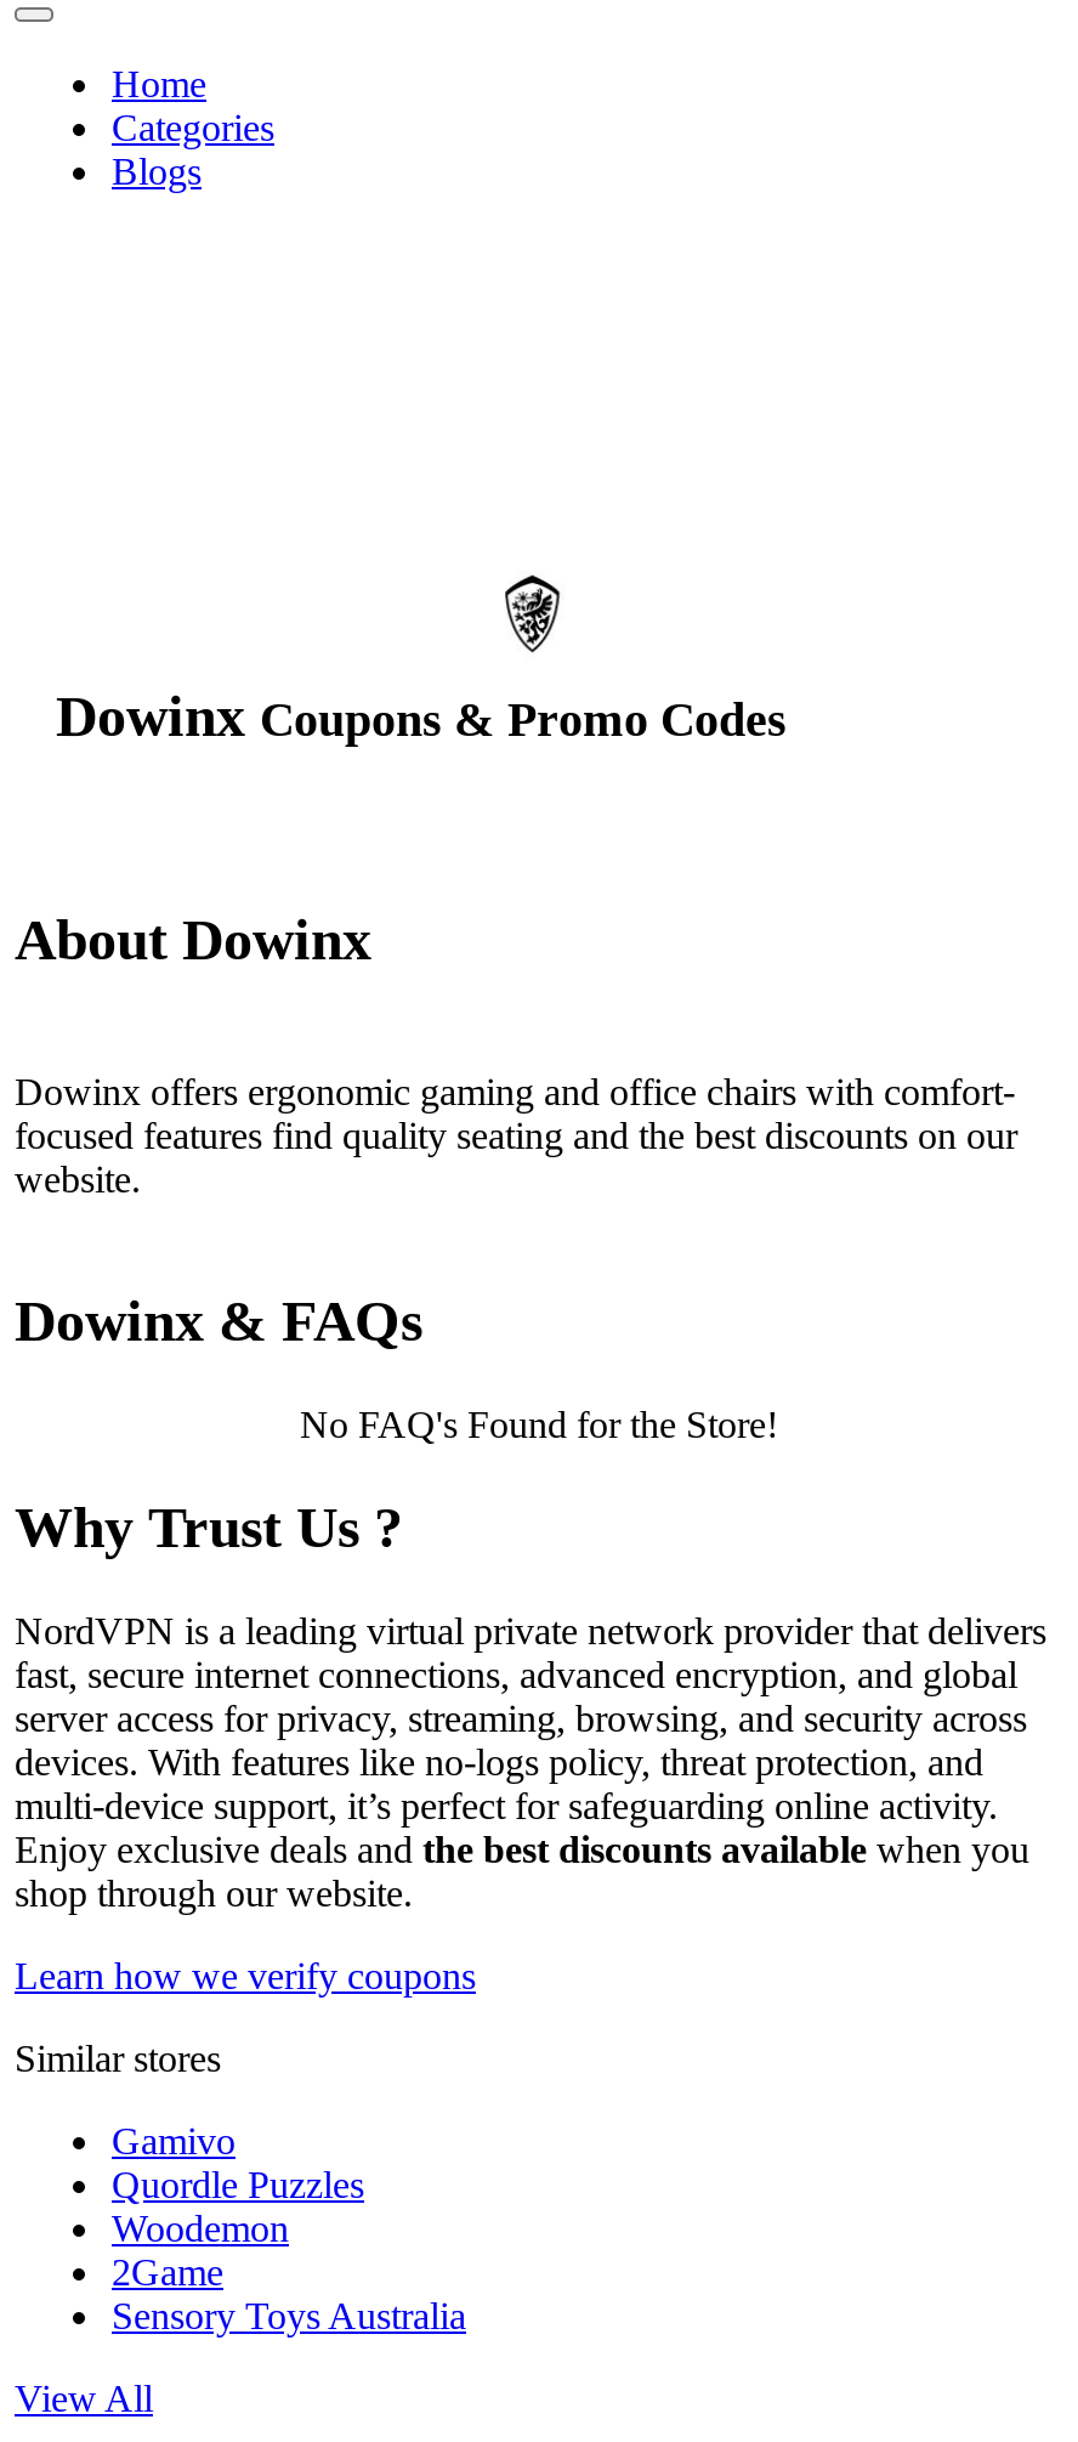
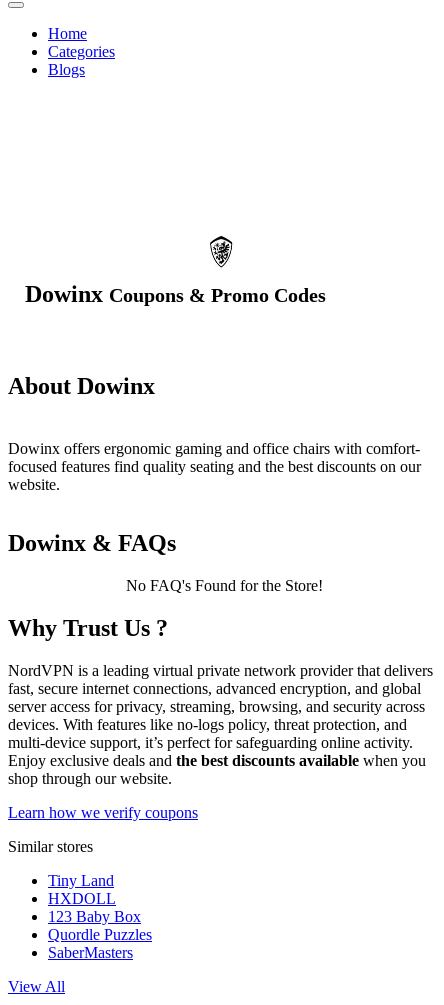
[112,2119,236,2160] Gamivo -> [48,871,141,924] Tiny Land | HXDOLL | 123 Baby Box
moved [112,2163,364,2204] -> [48,925,152,942]: Quordle Puzzles
[112,2206,466,2335] Woodemon | 2Game | Sensory Toys Australia -> [48,943,133,960] SaberMasters

